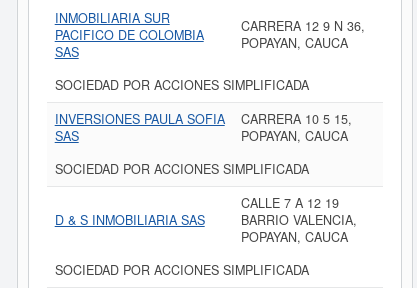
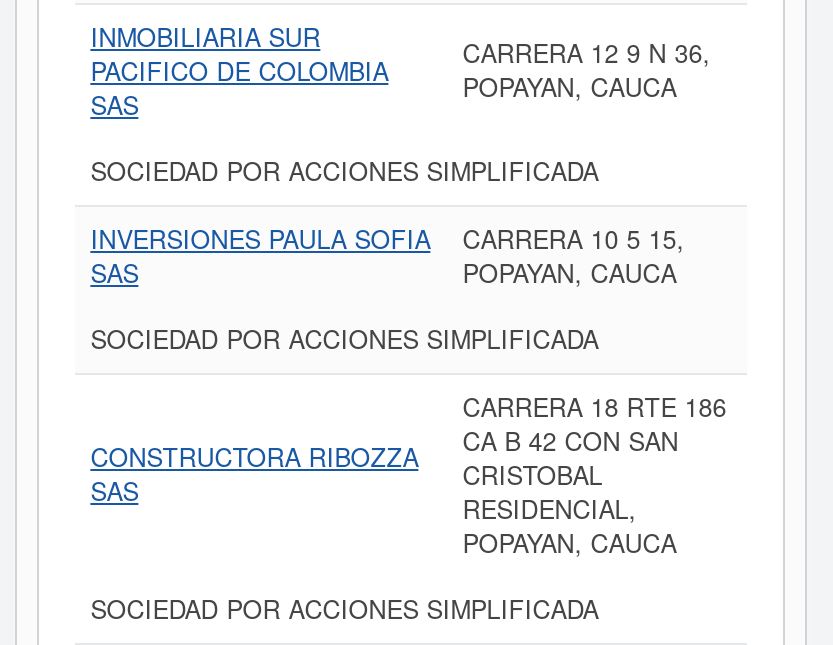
[241,194,357,229] CALLE 7 A 12 19 | BARRIO VALENCIA, -> [462,389,726,527] CARRERA 18 RTE 186 | CA B 42 CON SAN | CRISTOBAL | RESIDENCIAL,
[55,211,205,229] D & S INMOBILIARIA SAS -> [90,439,418,509] CONSTRUCTORA RIBOZZA | SAS

